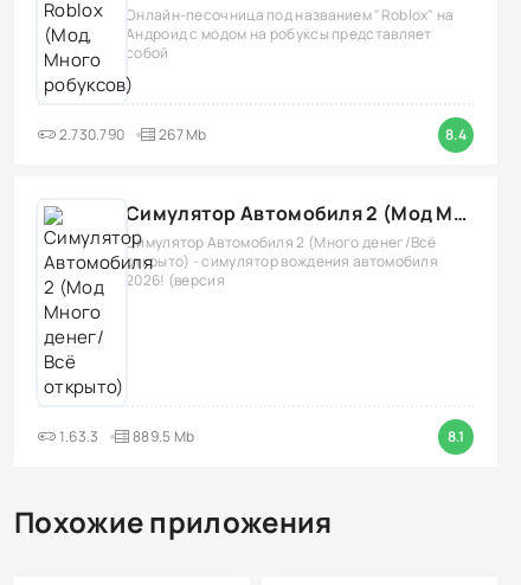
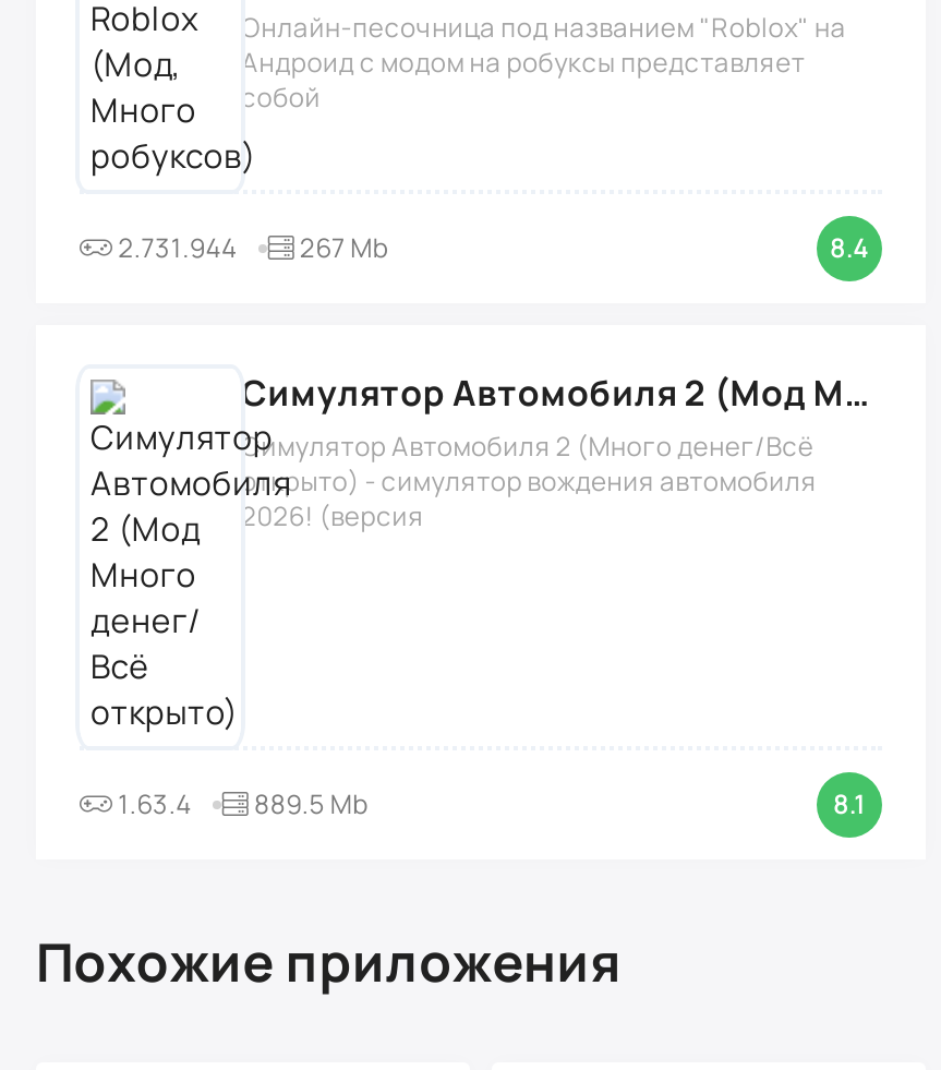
[56,124,207,144] 2.730.790 267 Mb -> [113,228,389,265] 2.731.944 267 Mb
[56,426,99,446] 1.63.3 -> [113,785,192,822] 1.63.4

